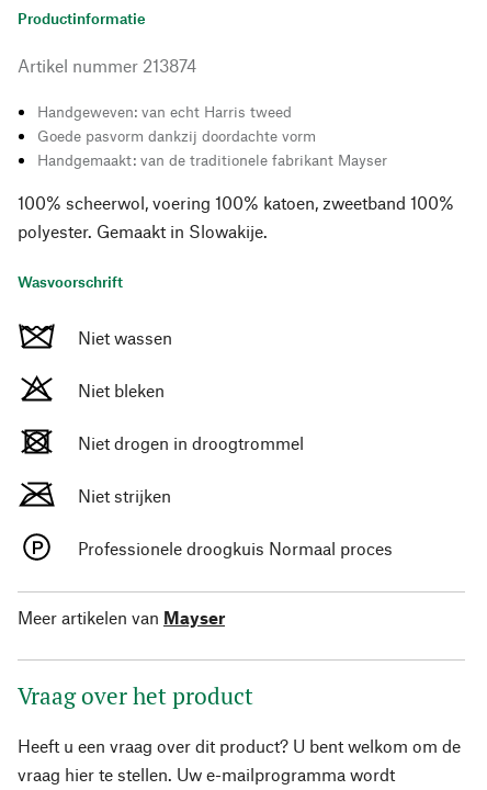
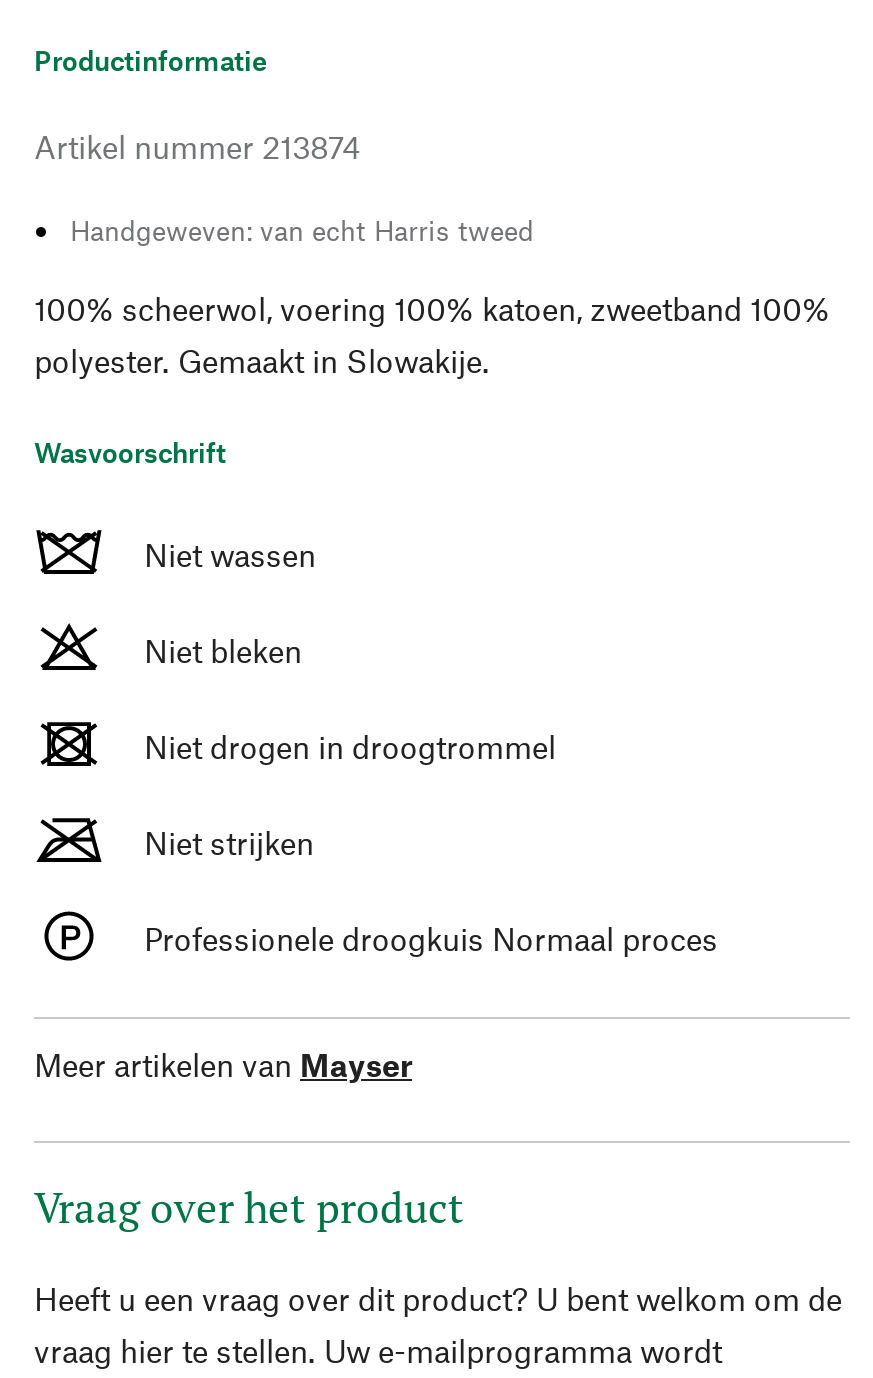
[37,126,387,169] Goede pasvorm dankzij doordachte vorm | Handgemaakt: van de traditionele fabrikant Mayser -> none

